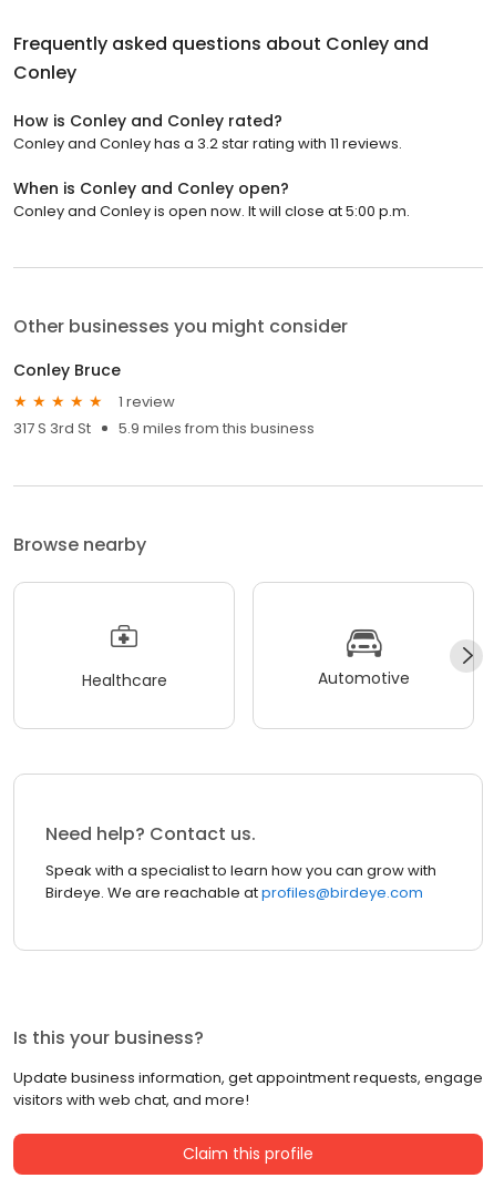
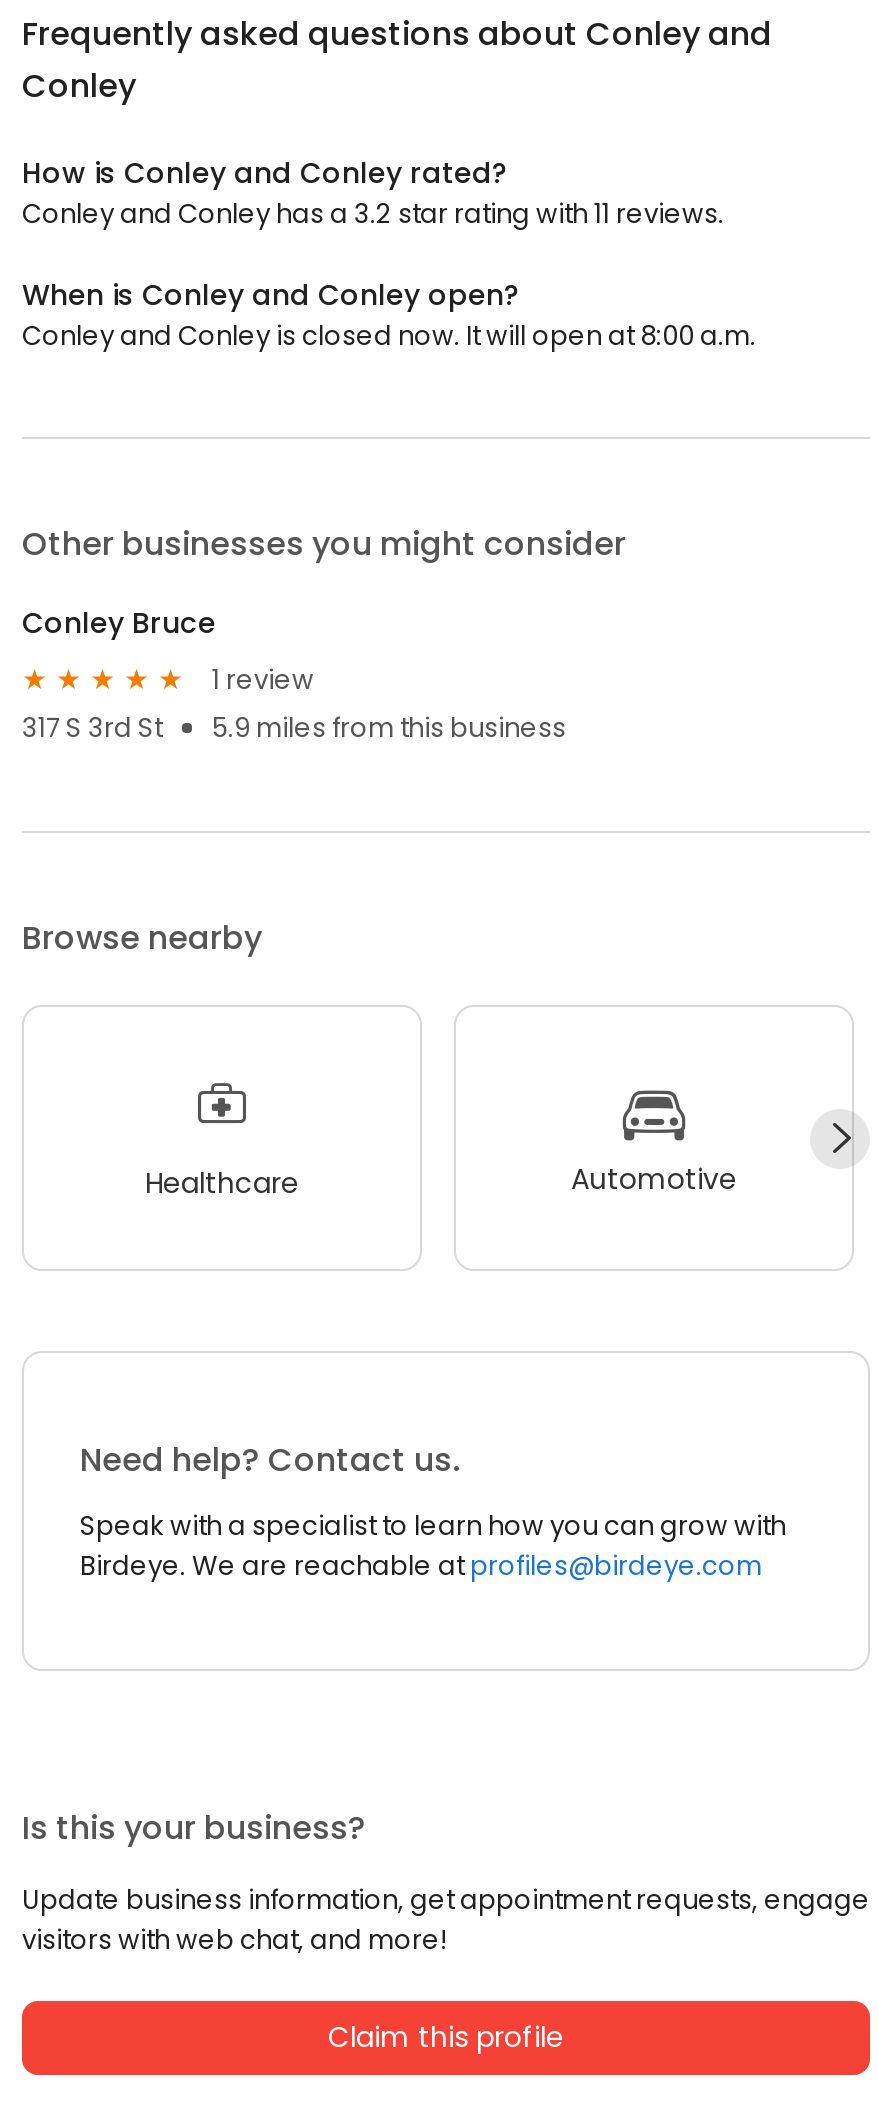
[13,201,410,222] Conley and Conley is open now. It will close at 5:00 p.m. -> [22,317,756,355] Conley and Conley is closed now. It will open at 8:00 a.m.

